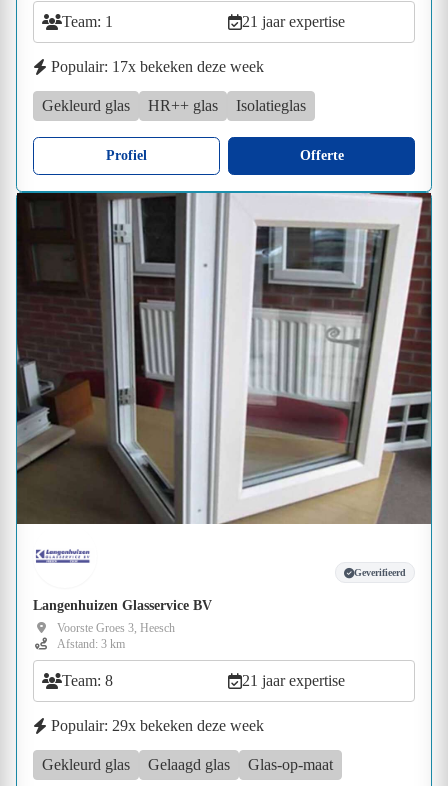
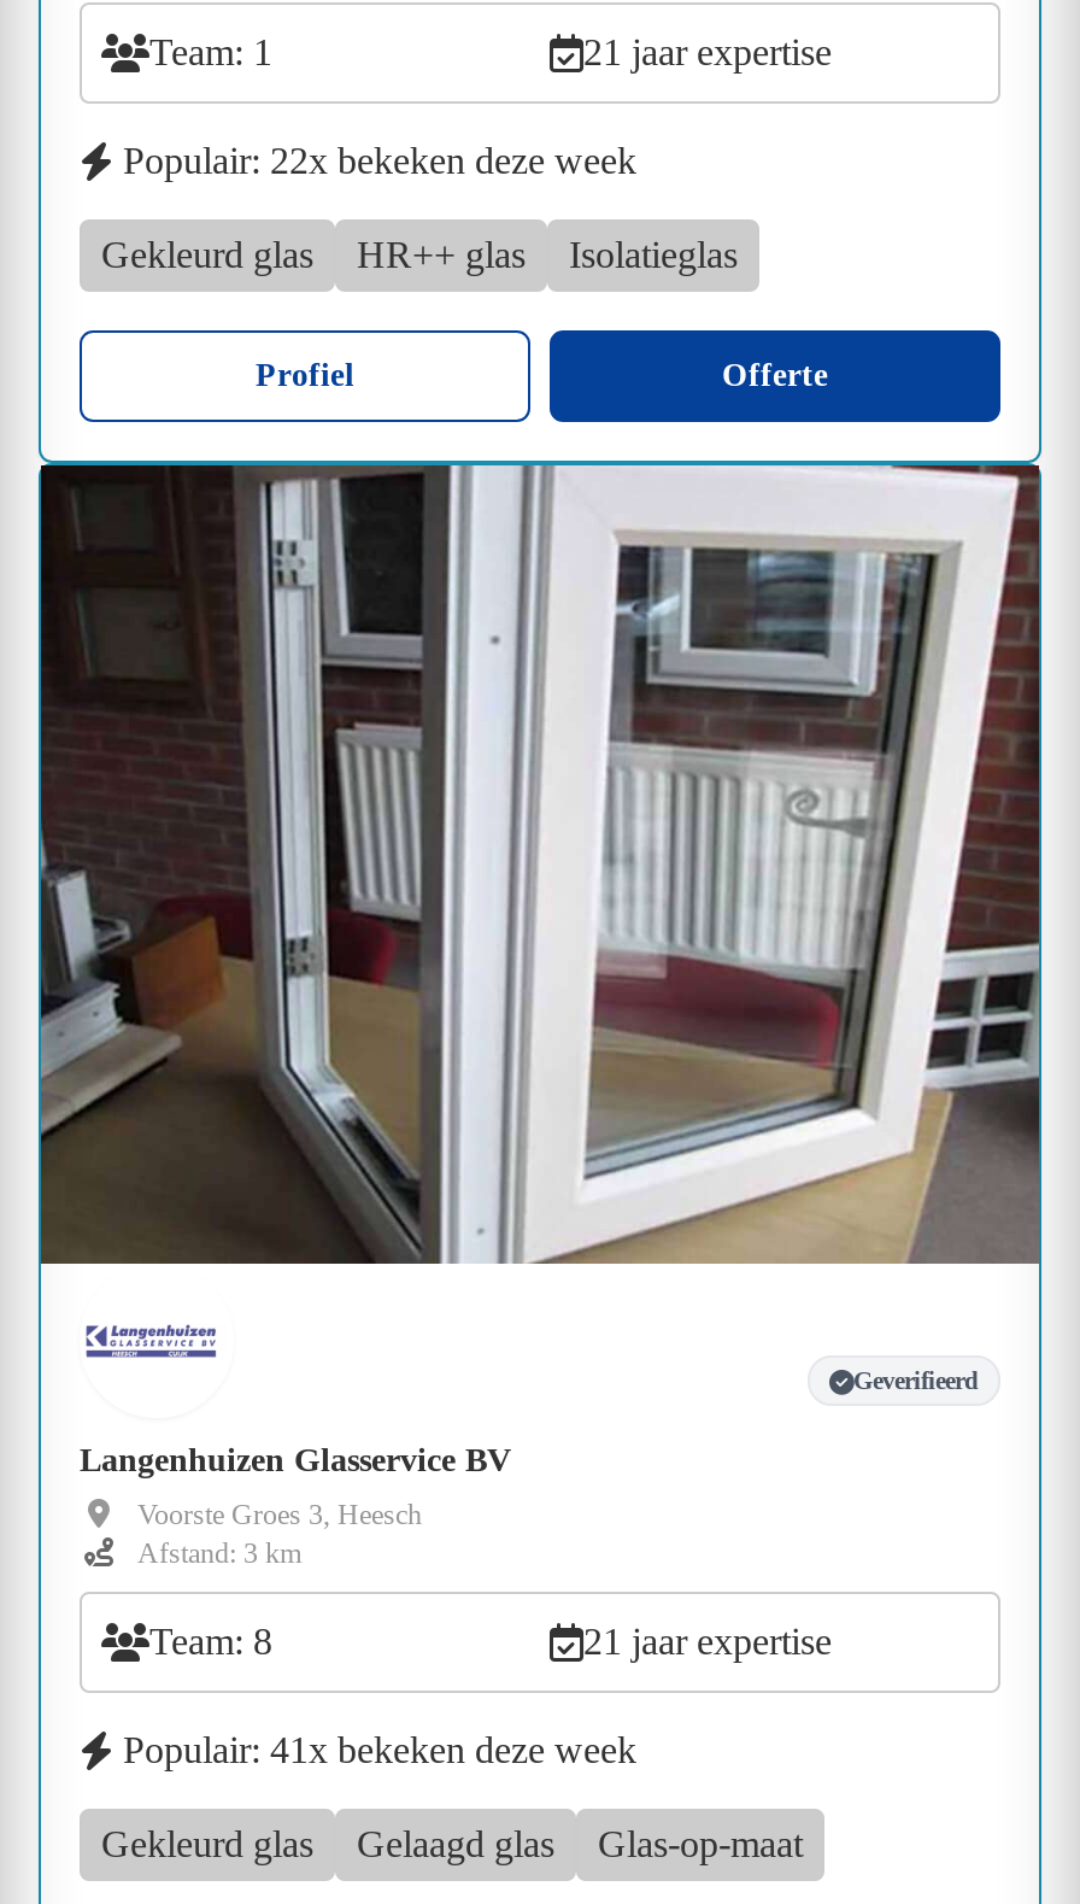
[51,58,264,75] Populair: 17x bekeken deze week -> [123,139,636,180] Populair: 22x bekeken deze week
[51,717,264,734] Populair: 29x bekeken deze week -> [123,1729,636,1770] Populair: 41x bekeken deze week

